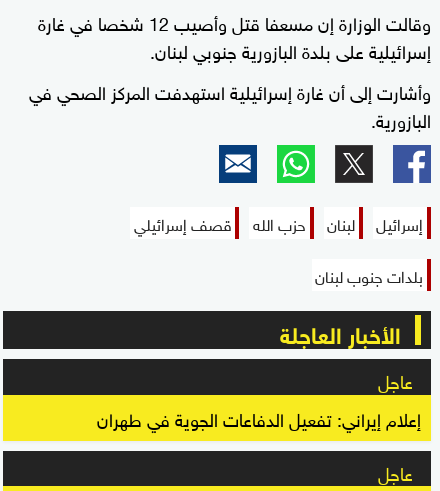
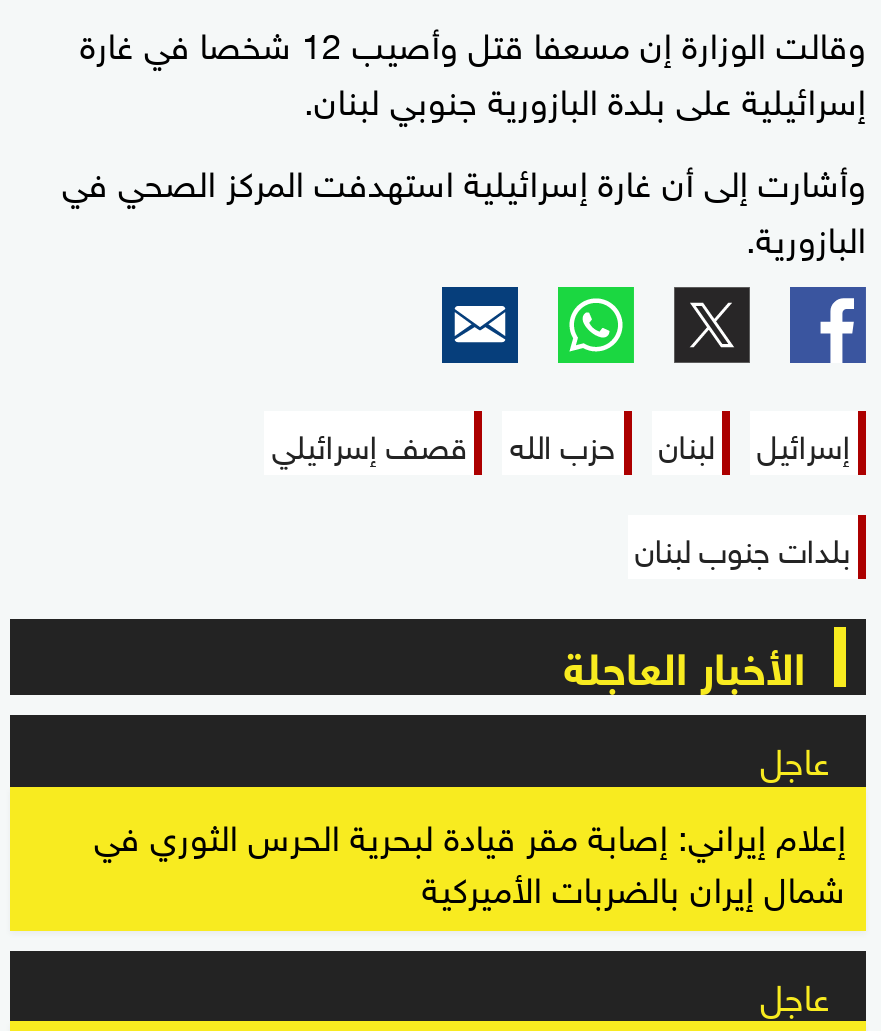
[97,402,421,433] إعلام إيراني: تفعيل الدفاعات الجوية في طهران -> [94,800,846,914] إعلام إيراني: إصابة مقر قيادة لبحرية الحرس الثوري في | شمال إيران بالضربات الأميركية

